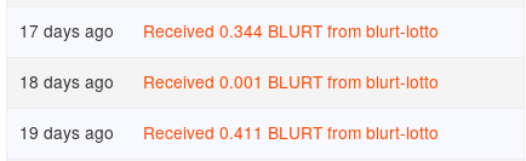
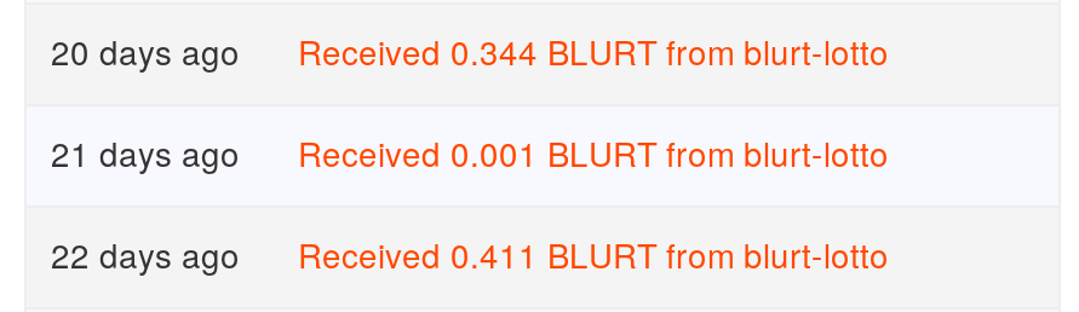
[19,18,439,42] 17 days ago Received 0.344 BLURT from blurt-lotto -> [51,26,889,74] 20 days ago Received 0.344 BLURT from blurt-lotto
[19,69,439,93] 18 days ago Received 0.001 BLURT from blurt-lotto -> [51,127,889,176] 21 days ago Received 0.001 BLURT from blurt-lotto
[19,119,439,144] 19 days ago Received 0.411 BLURT from blurt-lotto -> [51,229,889,277] 22 days ago Received 0.411 BLURT from blurt-lotto

